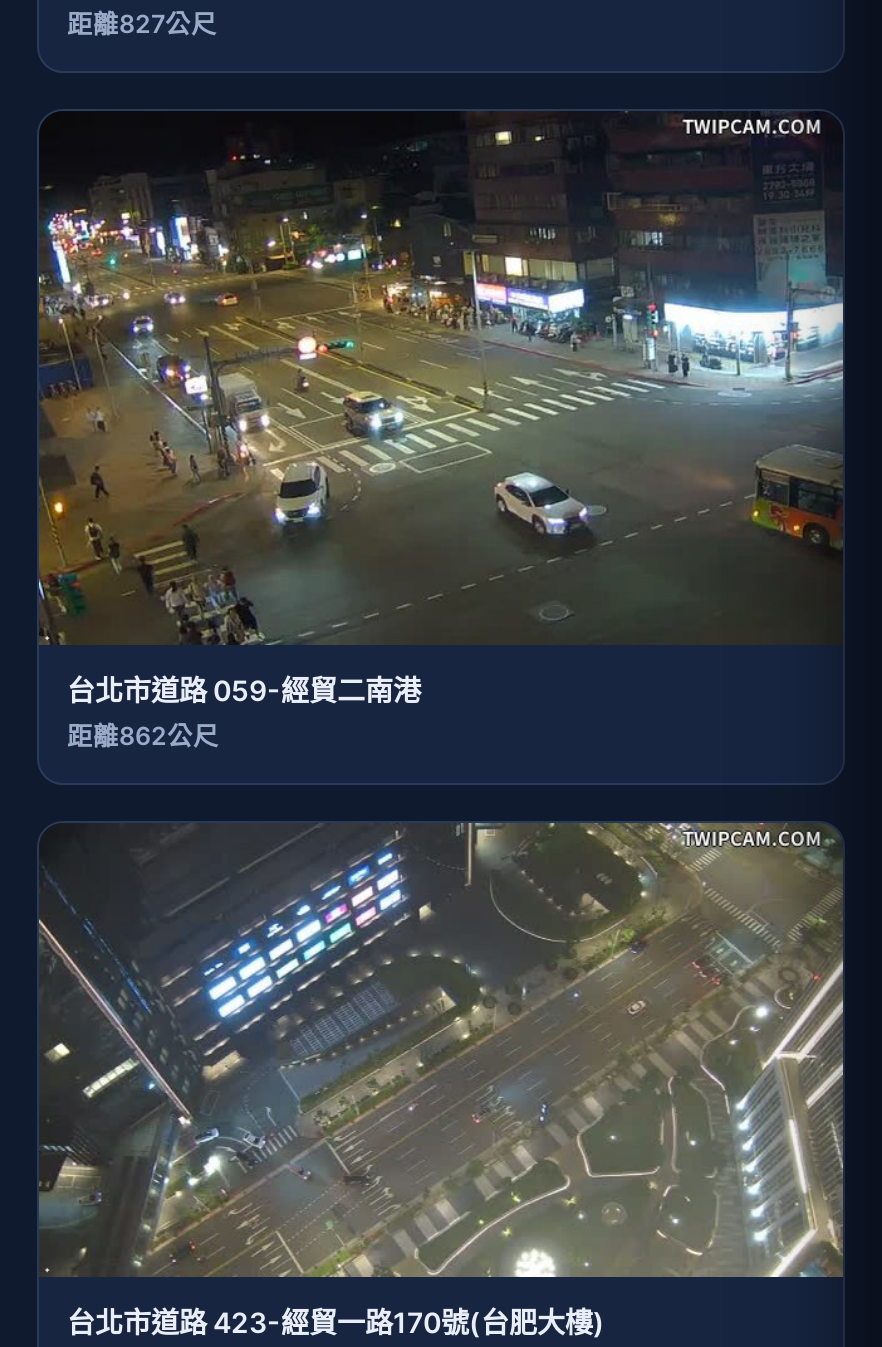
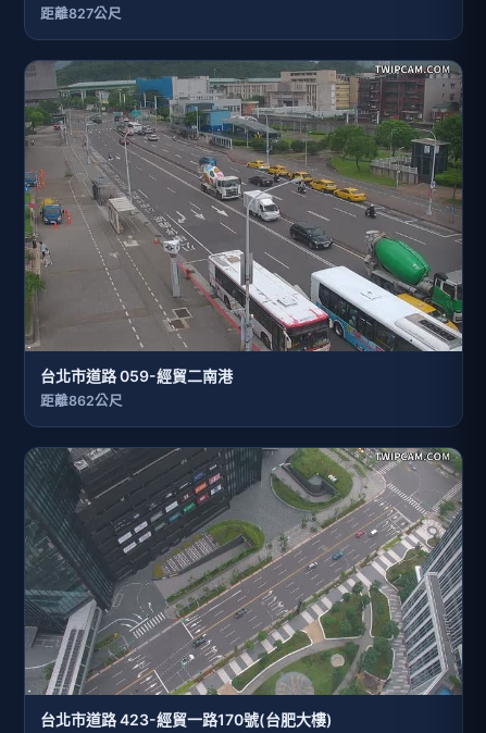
[37,111,845,645] [image] -> [24,60,463,352] [image]
[39,823,843,1277] [image] -> [25,447,462,696] [image]

